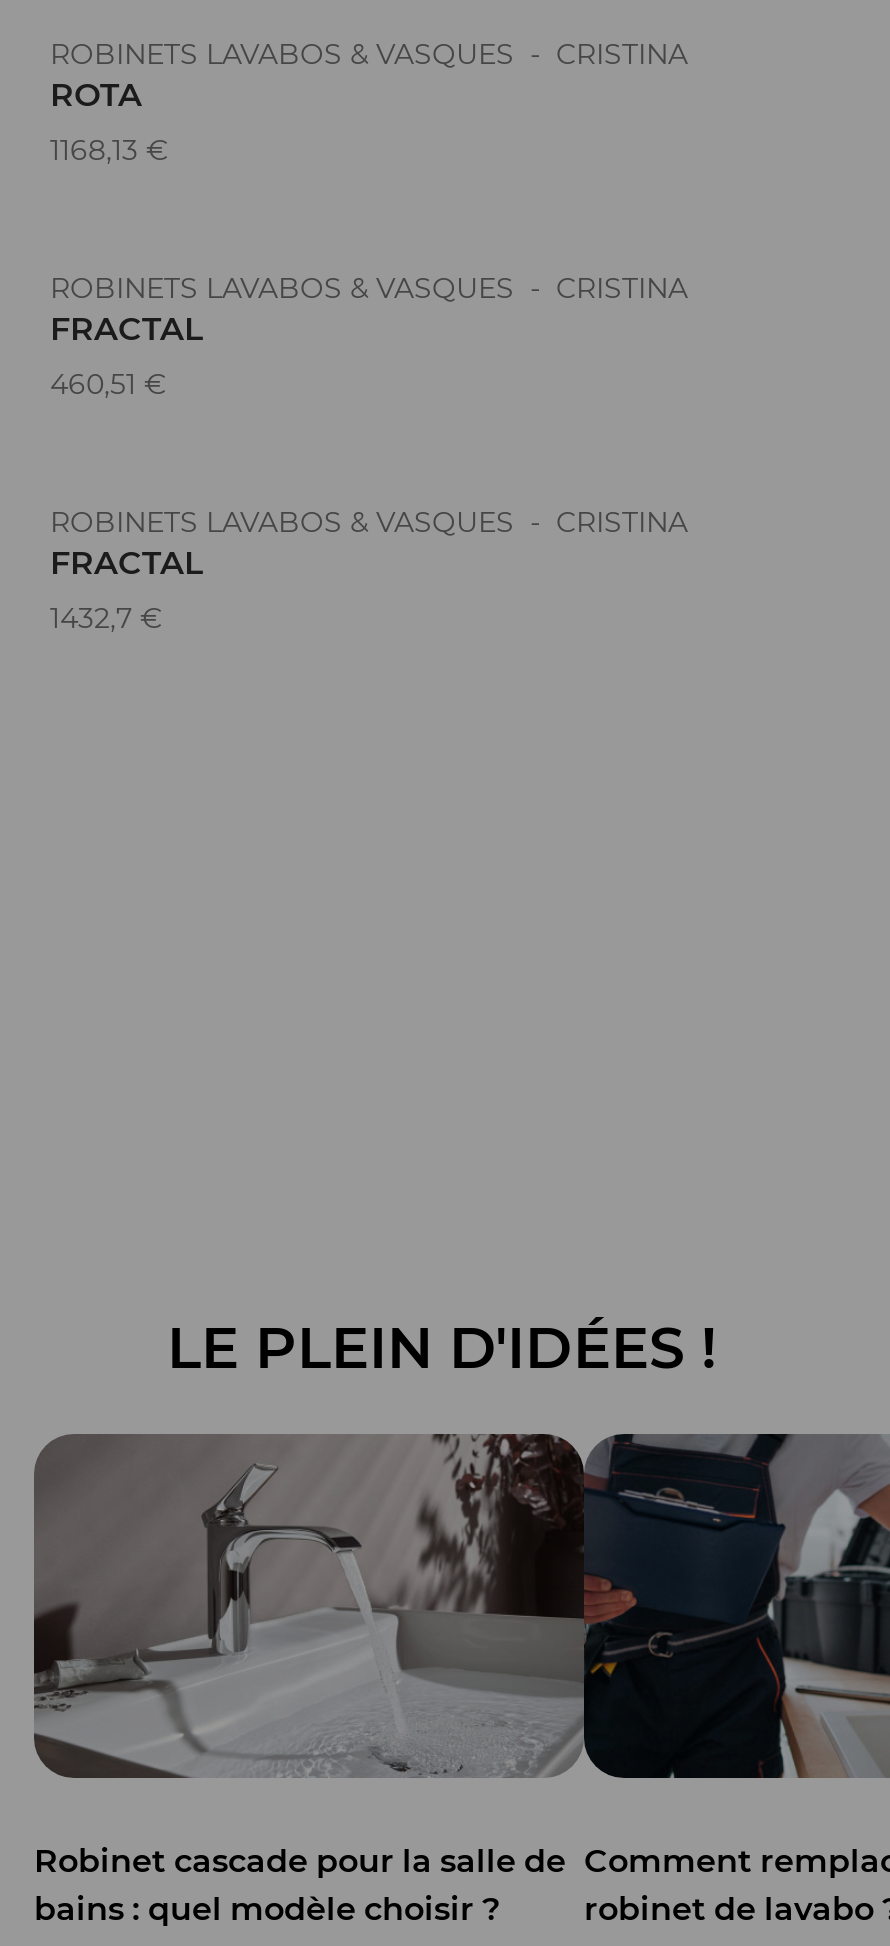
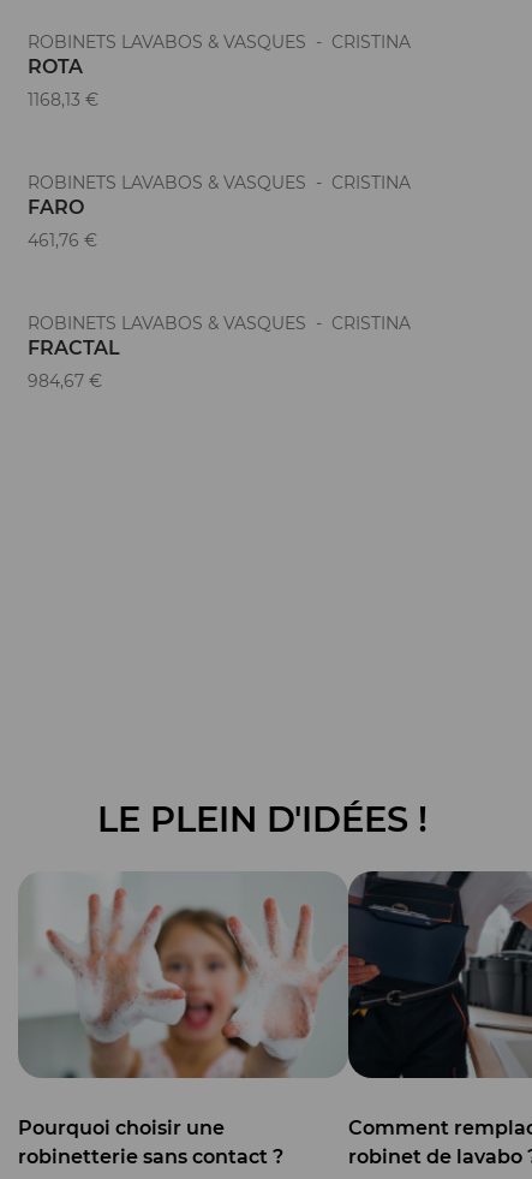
[50,310,204,348] FRACTAL -> [28,196,84,219] FARO
[50,366,166,402] 460,51 € -> [28,229,97,251] 461,76 €
[50,599,162,635] 1432,7 € -> [28,370,102,391] 984,67 €
[32,1432,586,1927] [image] | Robinet cascade pour la salle de | bains : quel modèle choisir ? -> [18,871,349,1168] [image] | Pourquoi choisir une | robinetterie sans contact ?

